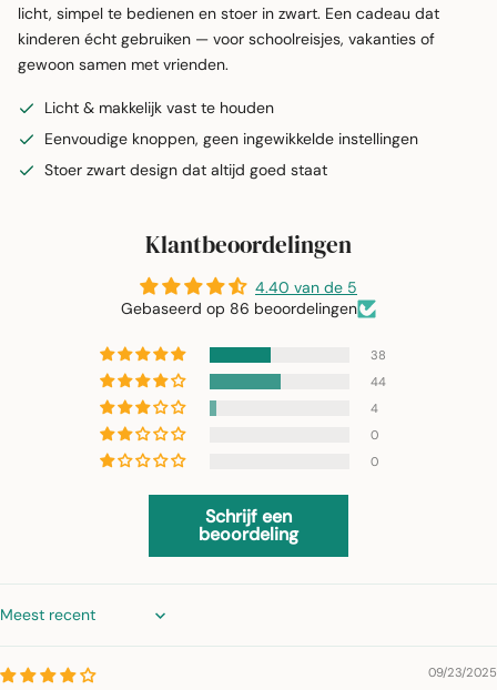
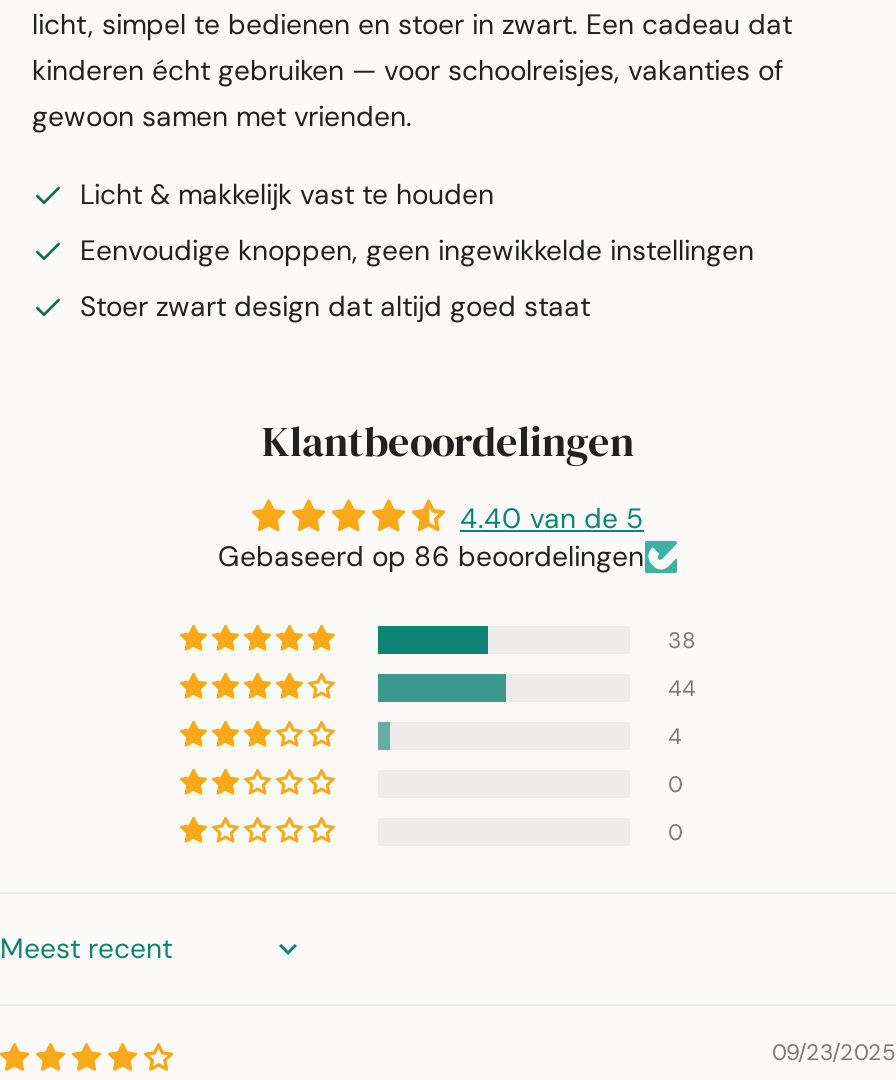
[199,504,298,545] Schrijf een | beoordeling -> none

